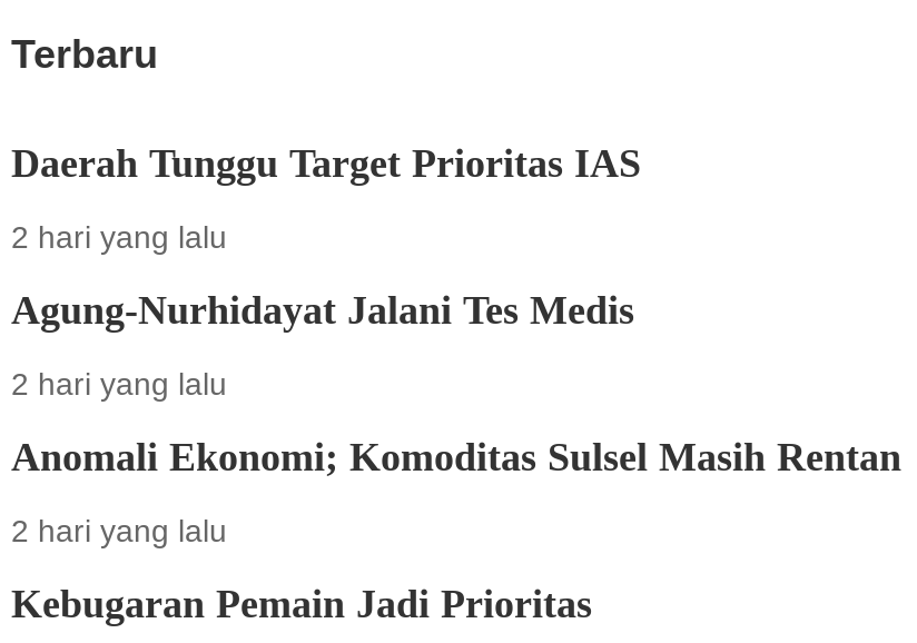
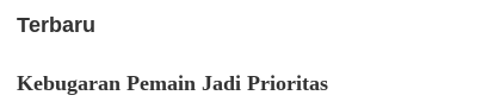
[11,141,901,548] Daerah Tunggu Target Prioritas IAS | 2 hari yang lalu | Agung-Nurhidayat Jalani Tes Medis | 2 hari yang lalu | Anomali Ekonomi; Komoditas Sulsel Masih Rentan | 2 hari yang lalu -> none

